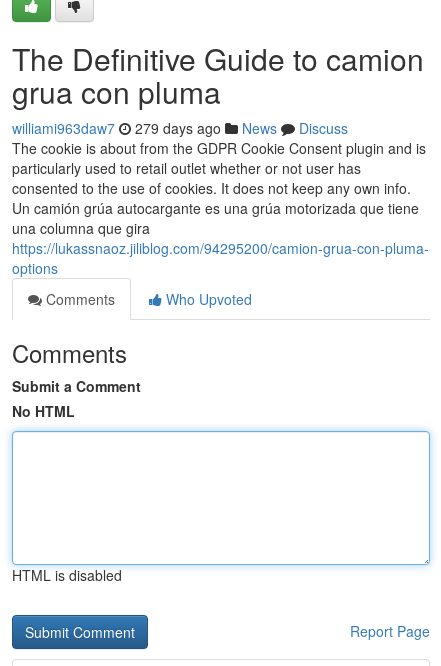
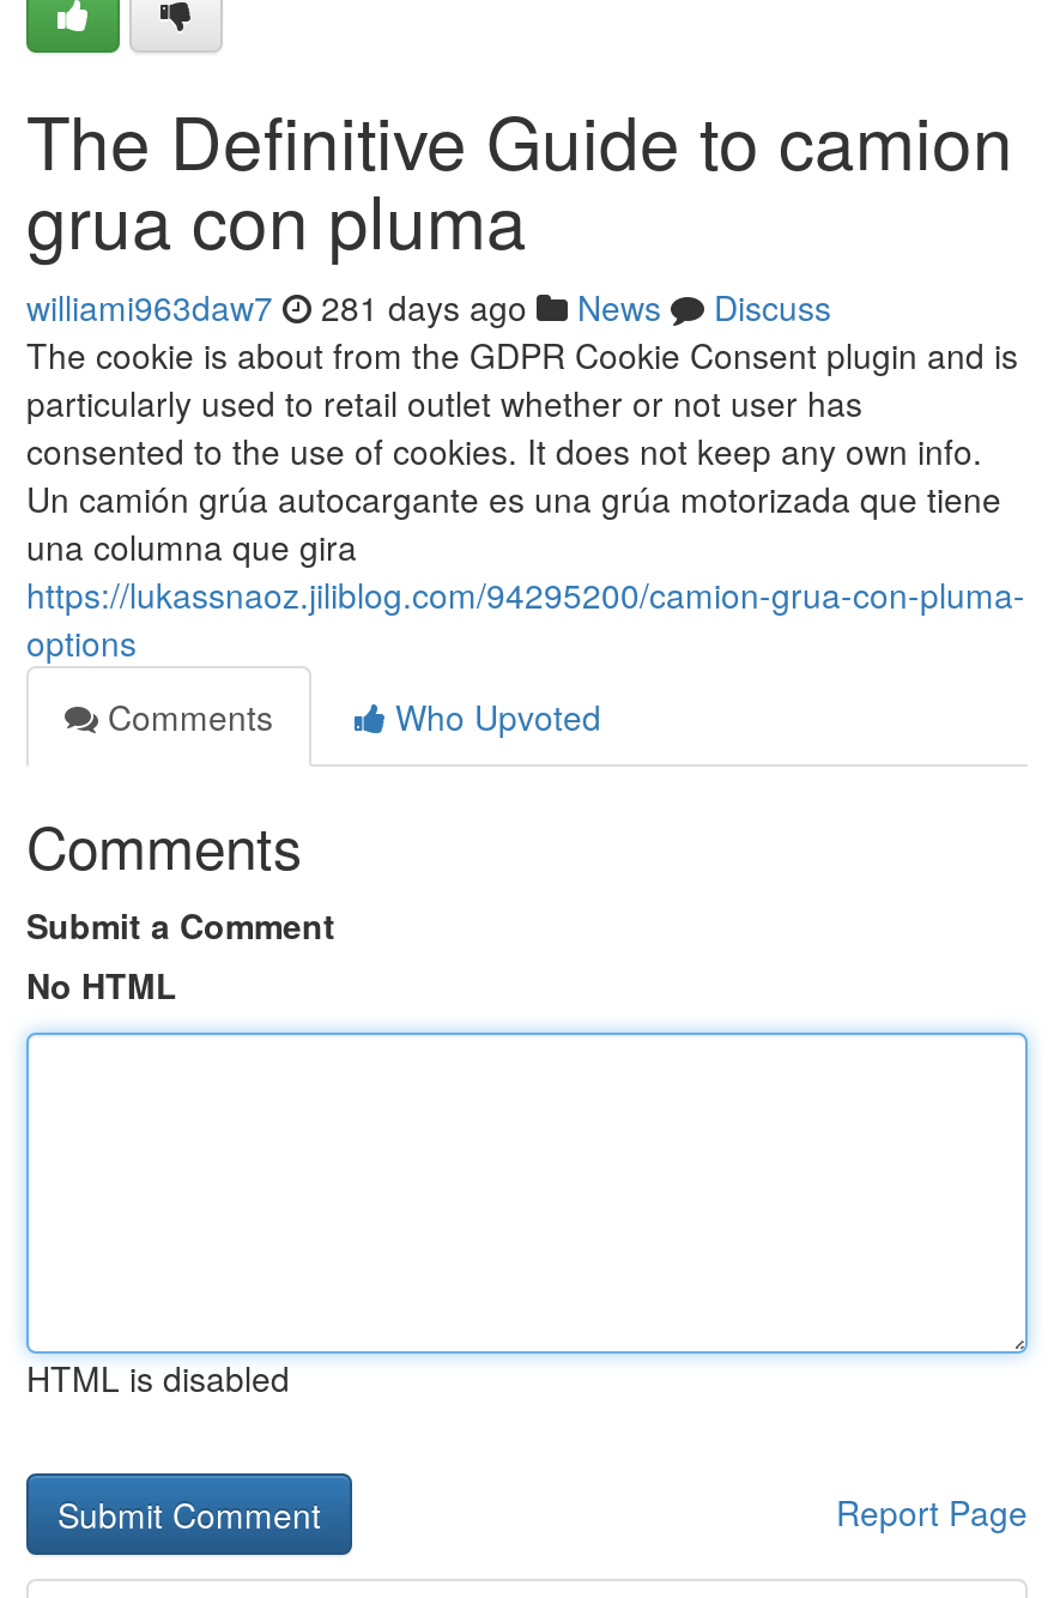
[12,118,348,138] williami963daw7 279 days ago News Discuss -> [26,283,831,331] williami963daw7 281 days ago News Discuss

